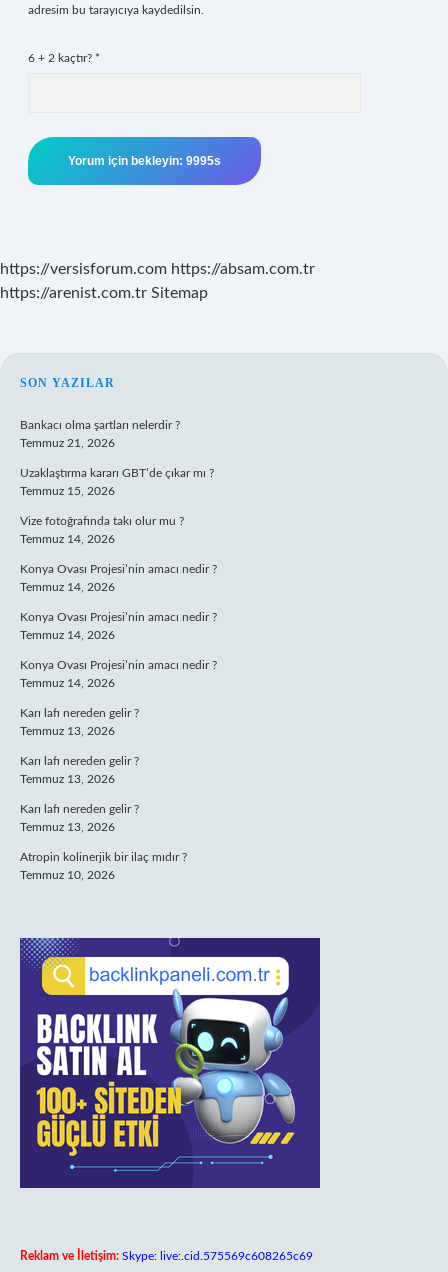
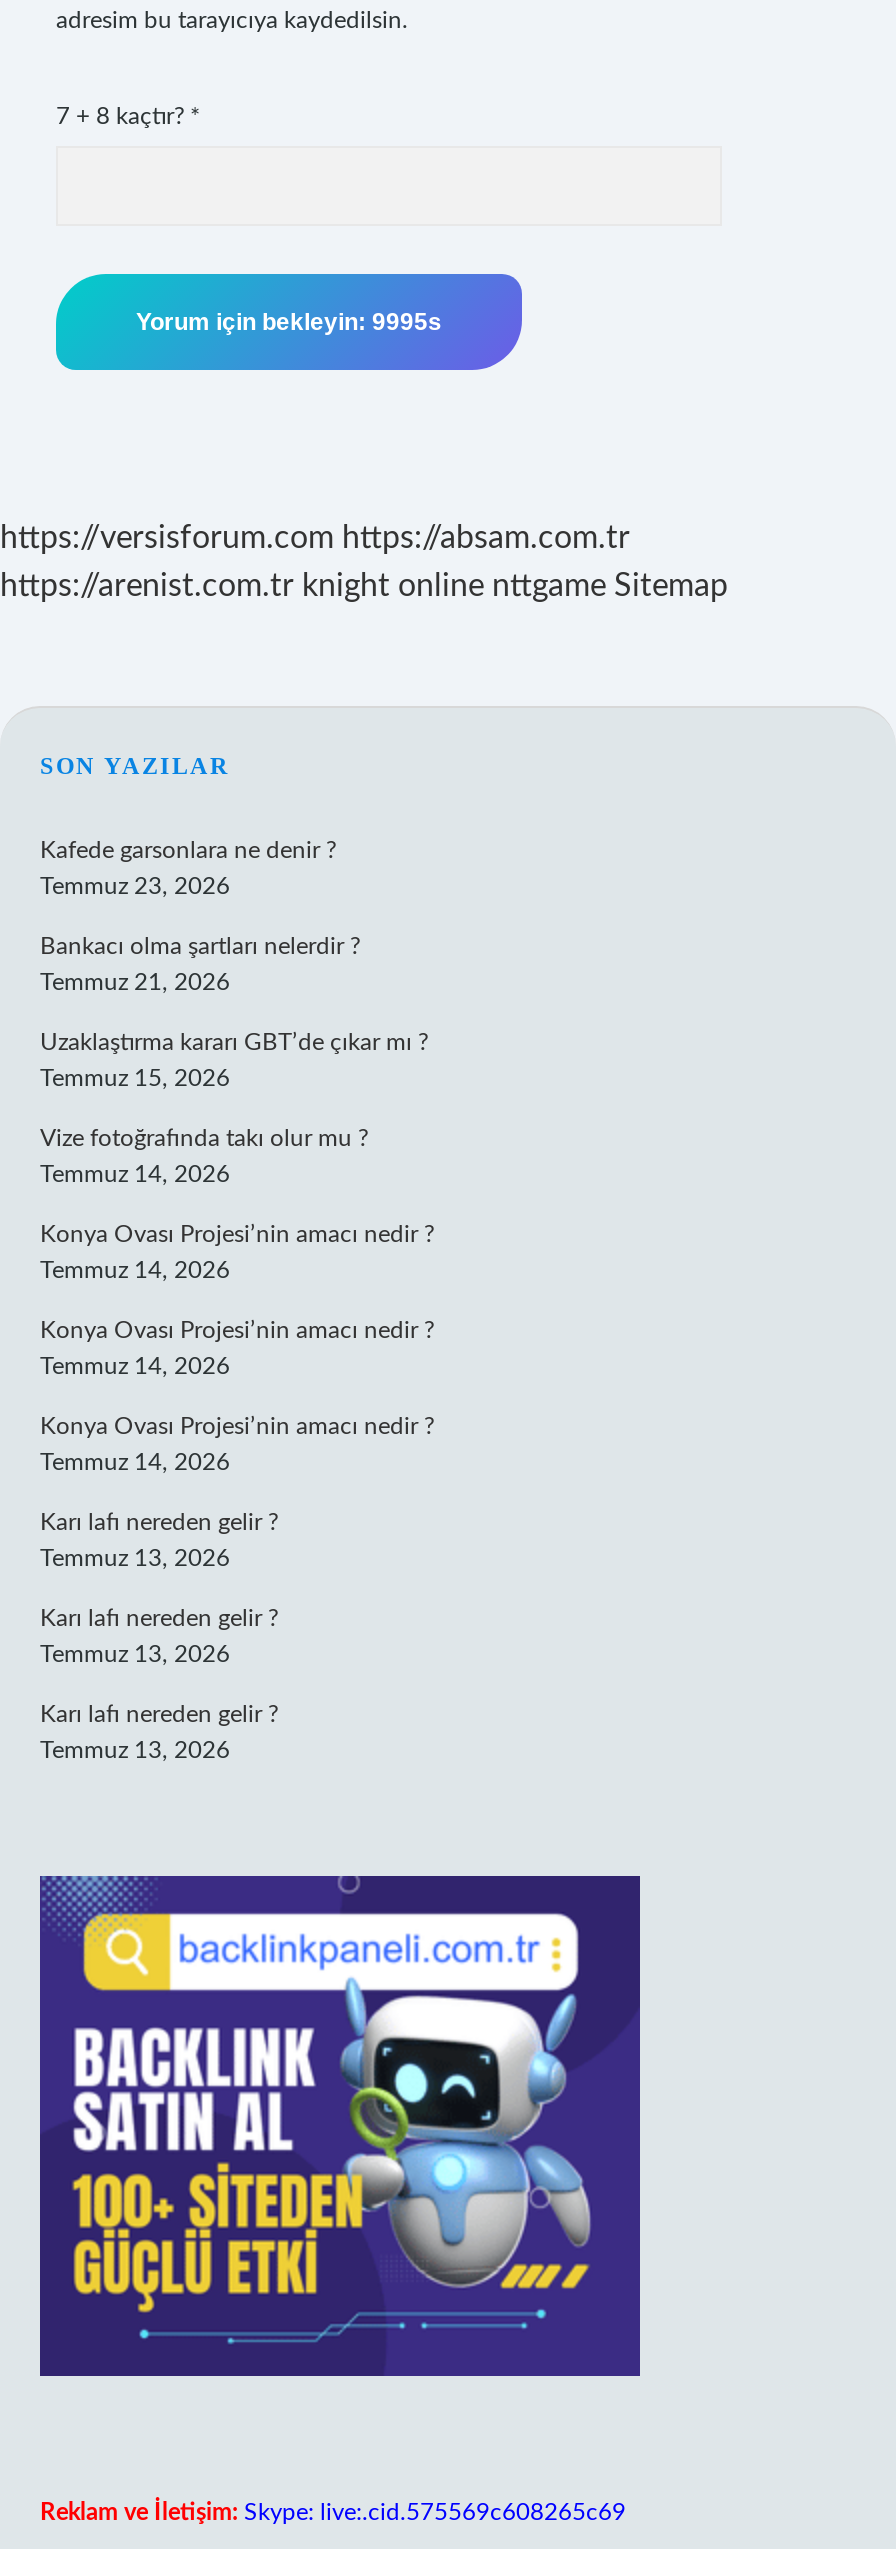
[28,52,100,64] 6 + 2 kaçtır? * -> [56,104,200,128] 7 + 8 kaçtır? *
[0,285,208,301] https://arenist.com.tr Sitemap -> [0,570,728,602] https://arenist.com.tr knight online nttgame Sitemap
none -> [40,838,336,898] Kafede garsonlara ne denir ? | Temmuz 23, 2026
moved [20,419,217,833] -> [40,934,434,1762]: Bankacı olma şartları nelerdir ? | Temmuz 21, 2026 | Uzaklaştırma kararı GBT’de çıkar mı ? | ... | Karı lafı nereden gelir ? | Temmuz 13, 2026
[20,851,187,881] Atropin kolinerjik bir ilaç mıdır ? | Temmuz 10, 2026 -> none

